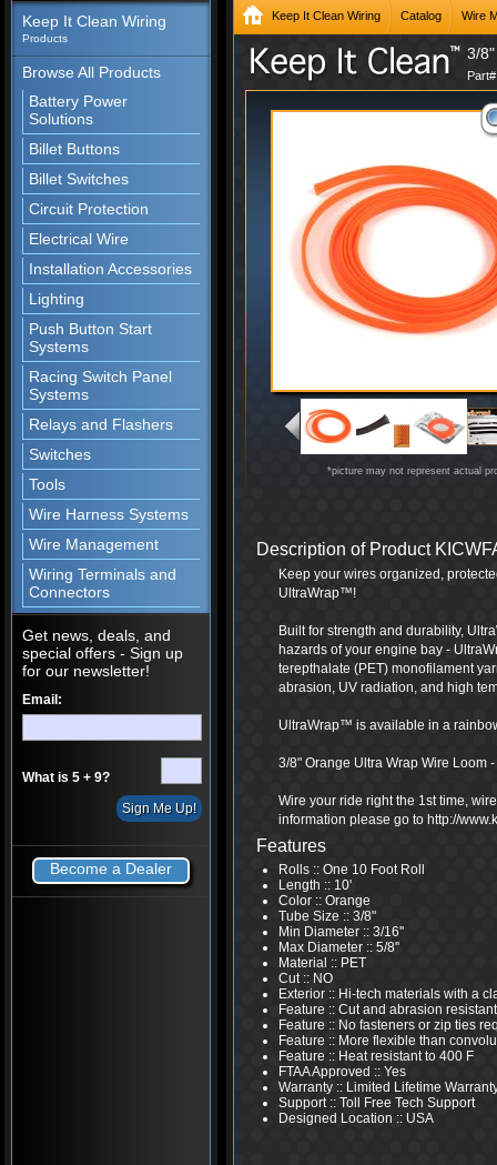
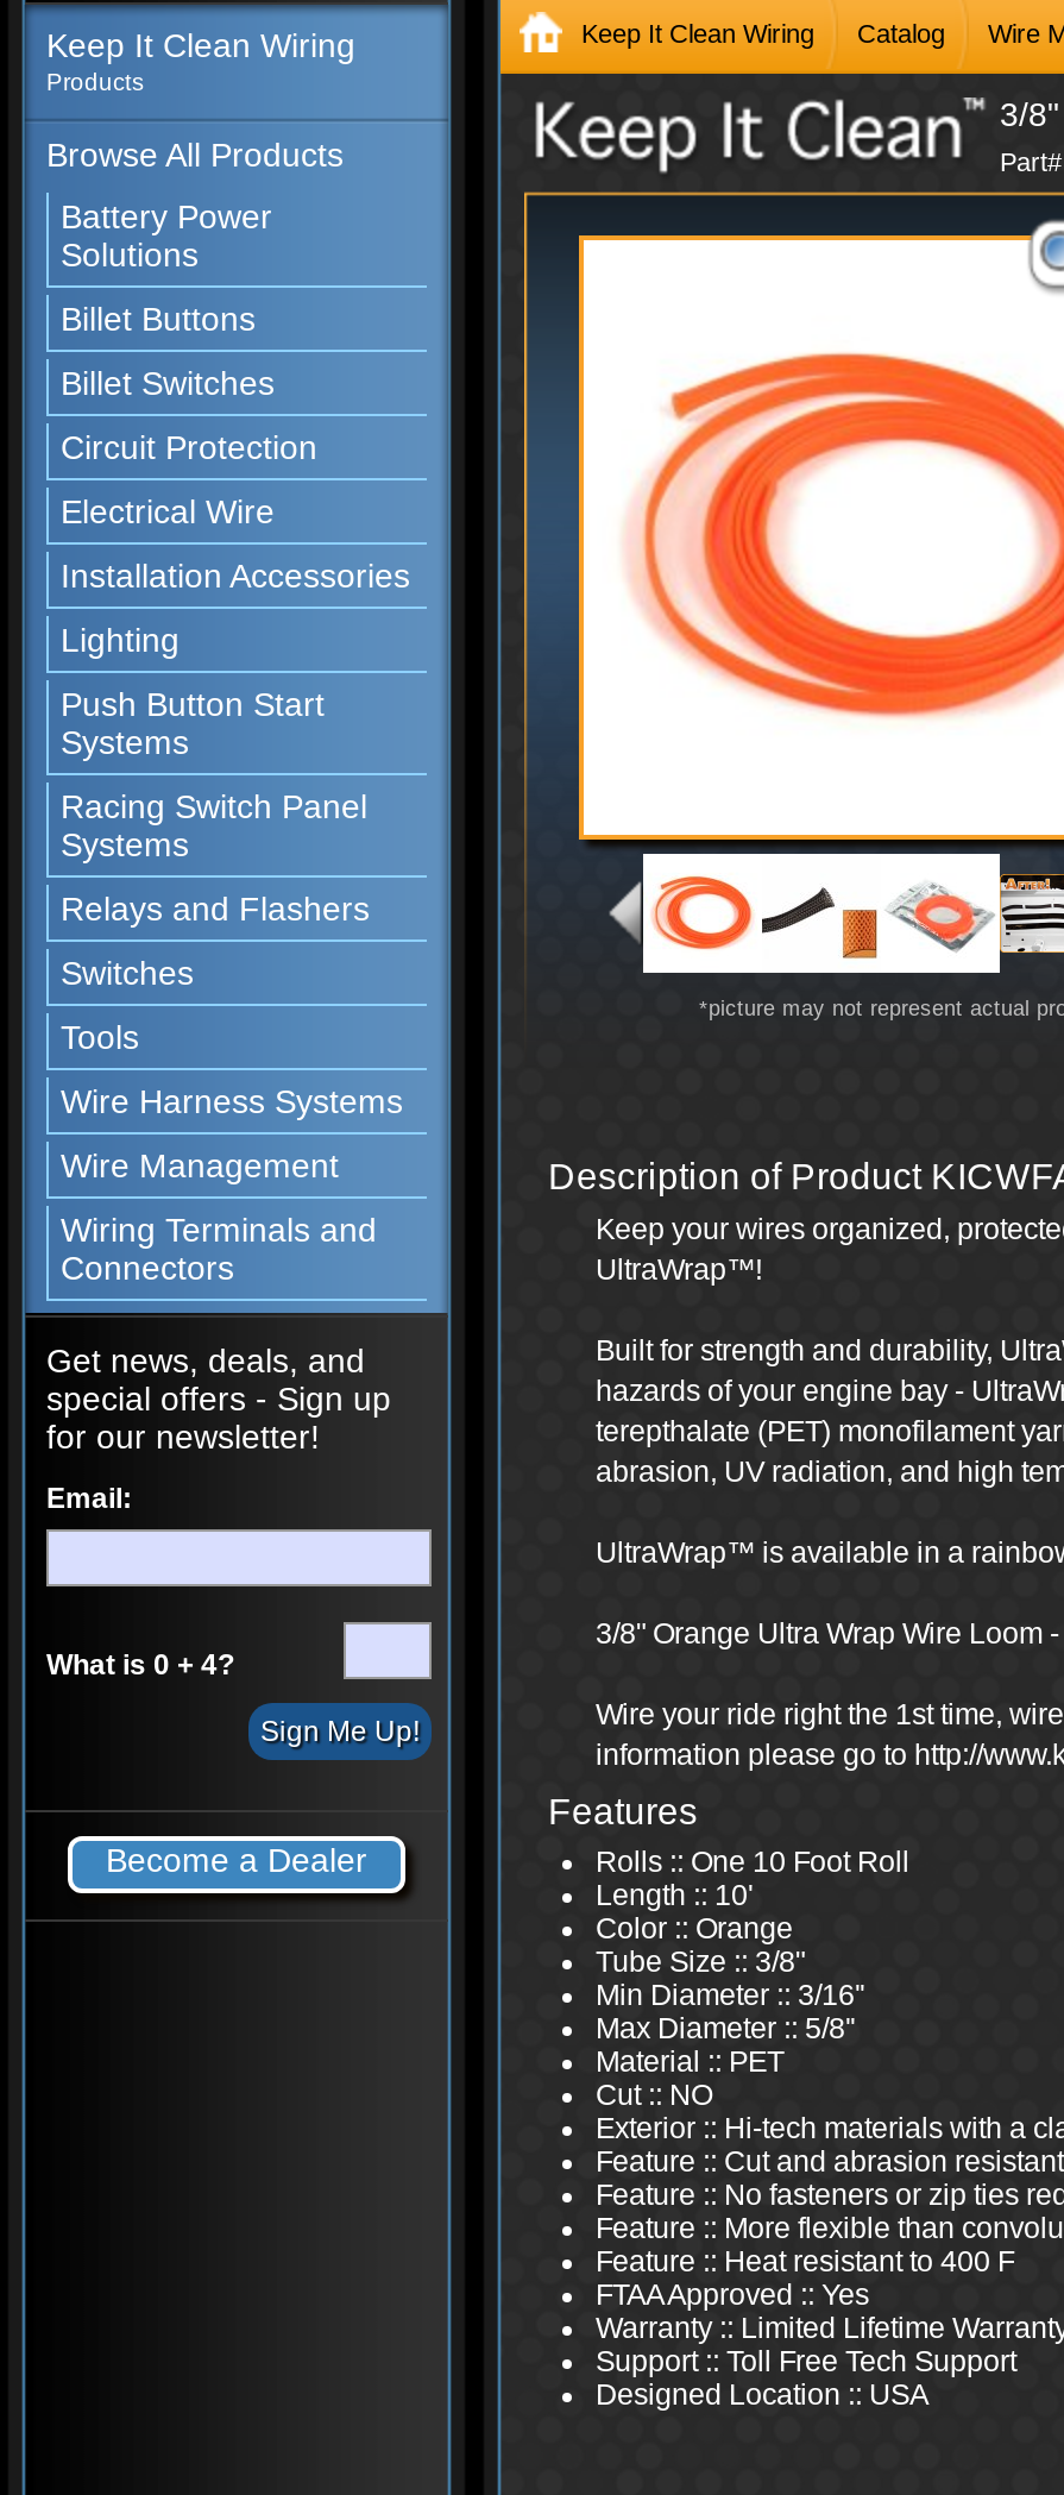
[22,770,110,785] What is 5 + 9? -> [46,1648,234,1682] What is 0 + 4?

